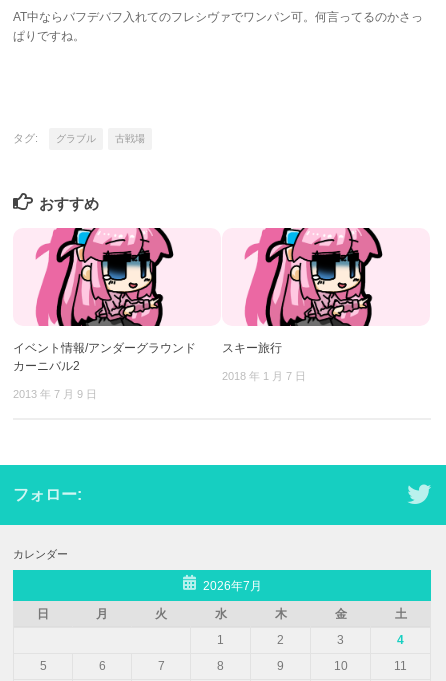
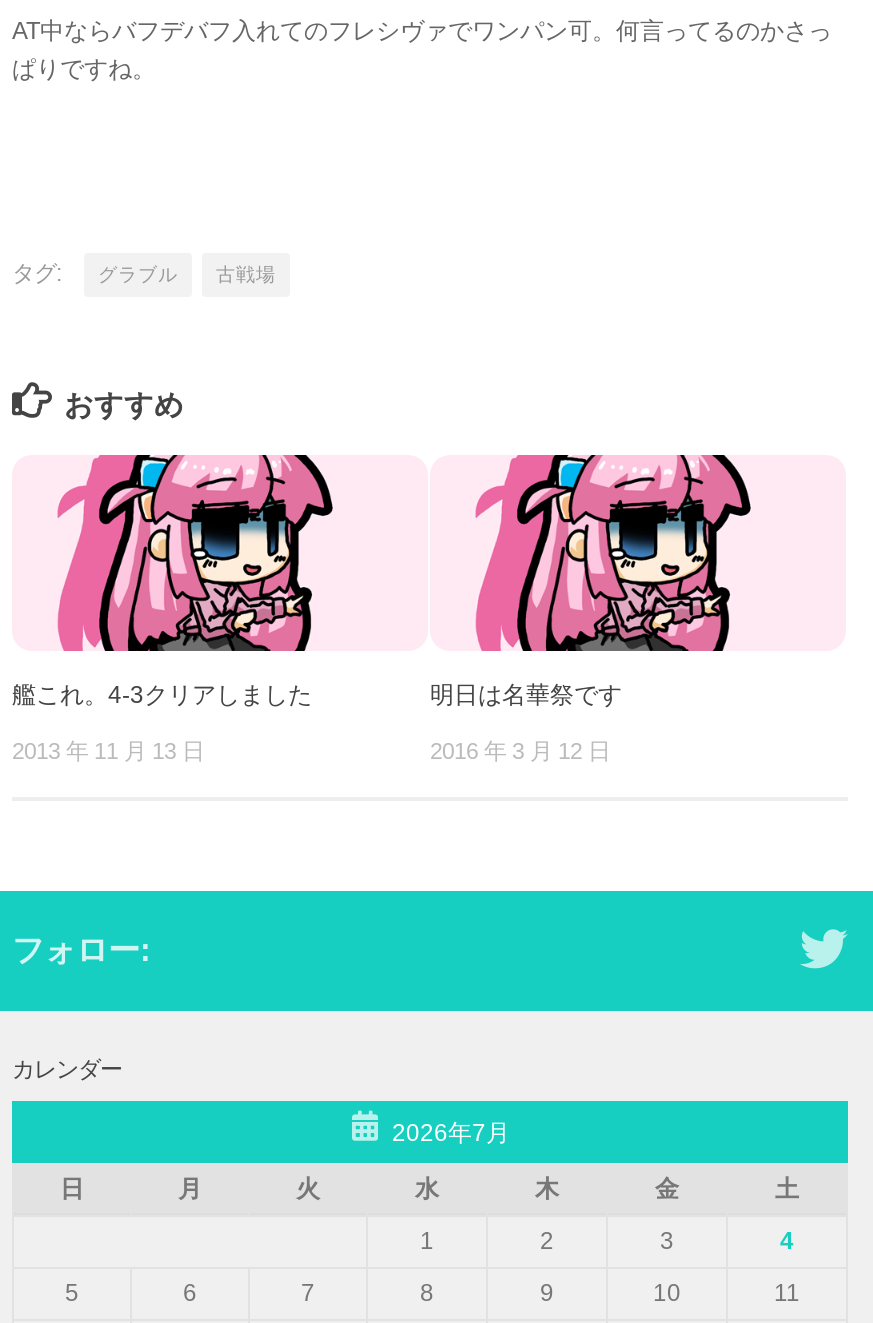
[13,341,196,373] イベント情報/アンダーグラウンド | カーニバル2 -> [12,680,312,708] 艦これ。4-3クリアしました
[222,341,282,355] スキー旅行 -> [430,680,622,708] 明日は名華祭です
[222,370,306,382] 2018 年 1 月 7 日 -> [430,738,610,762] 2016 年 3 月 12 日
[13,388,97,400] 2013 年 7 月 9 日 -> [12,738,204,762] 2013 年 11 月 13 日

